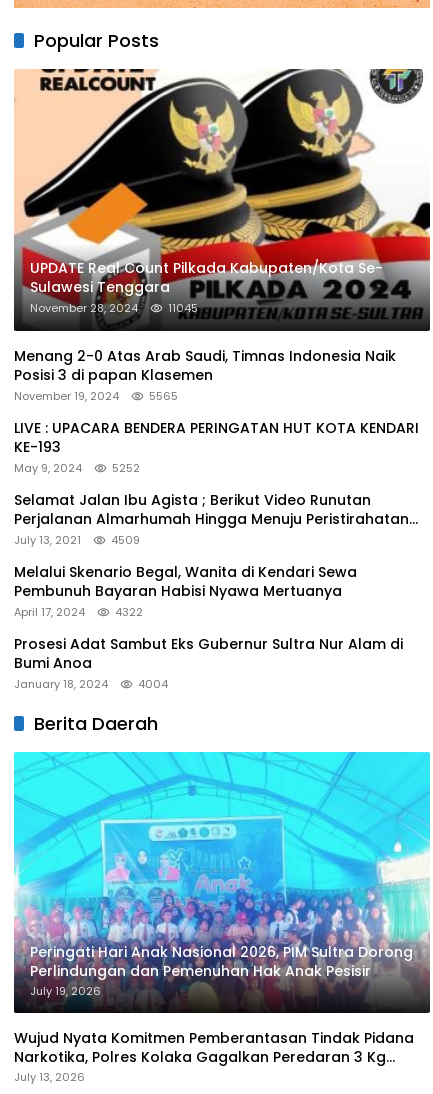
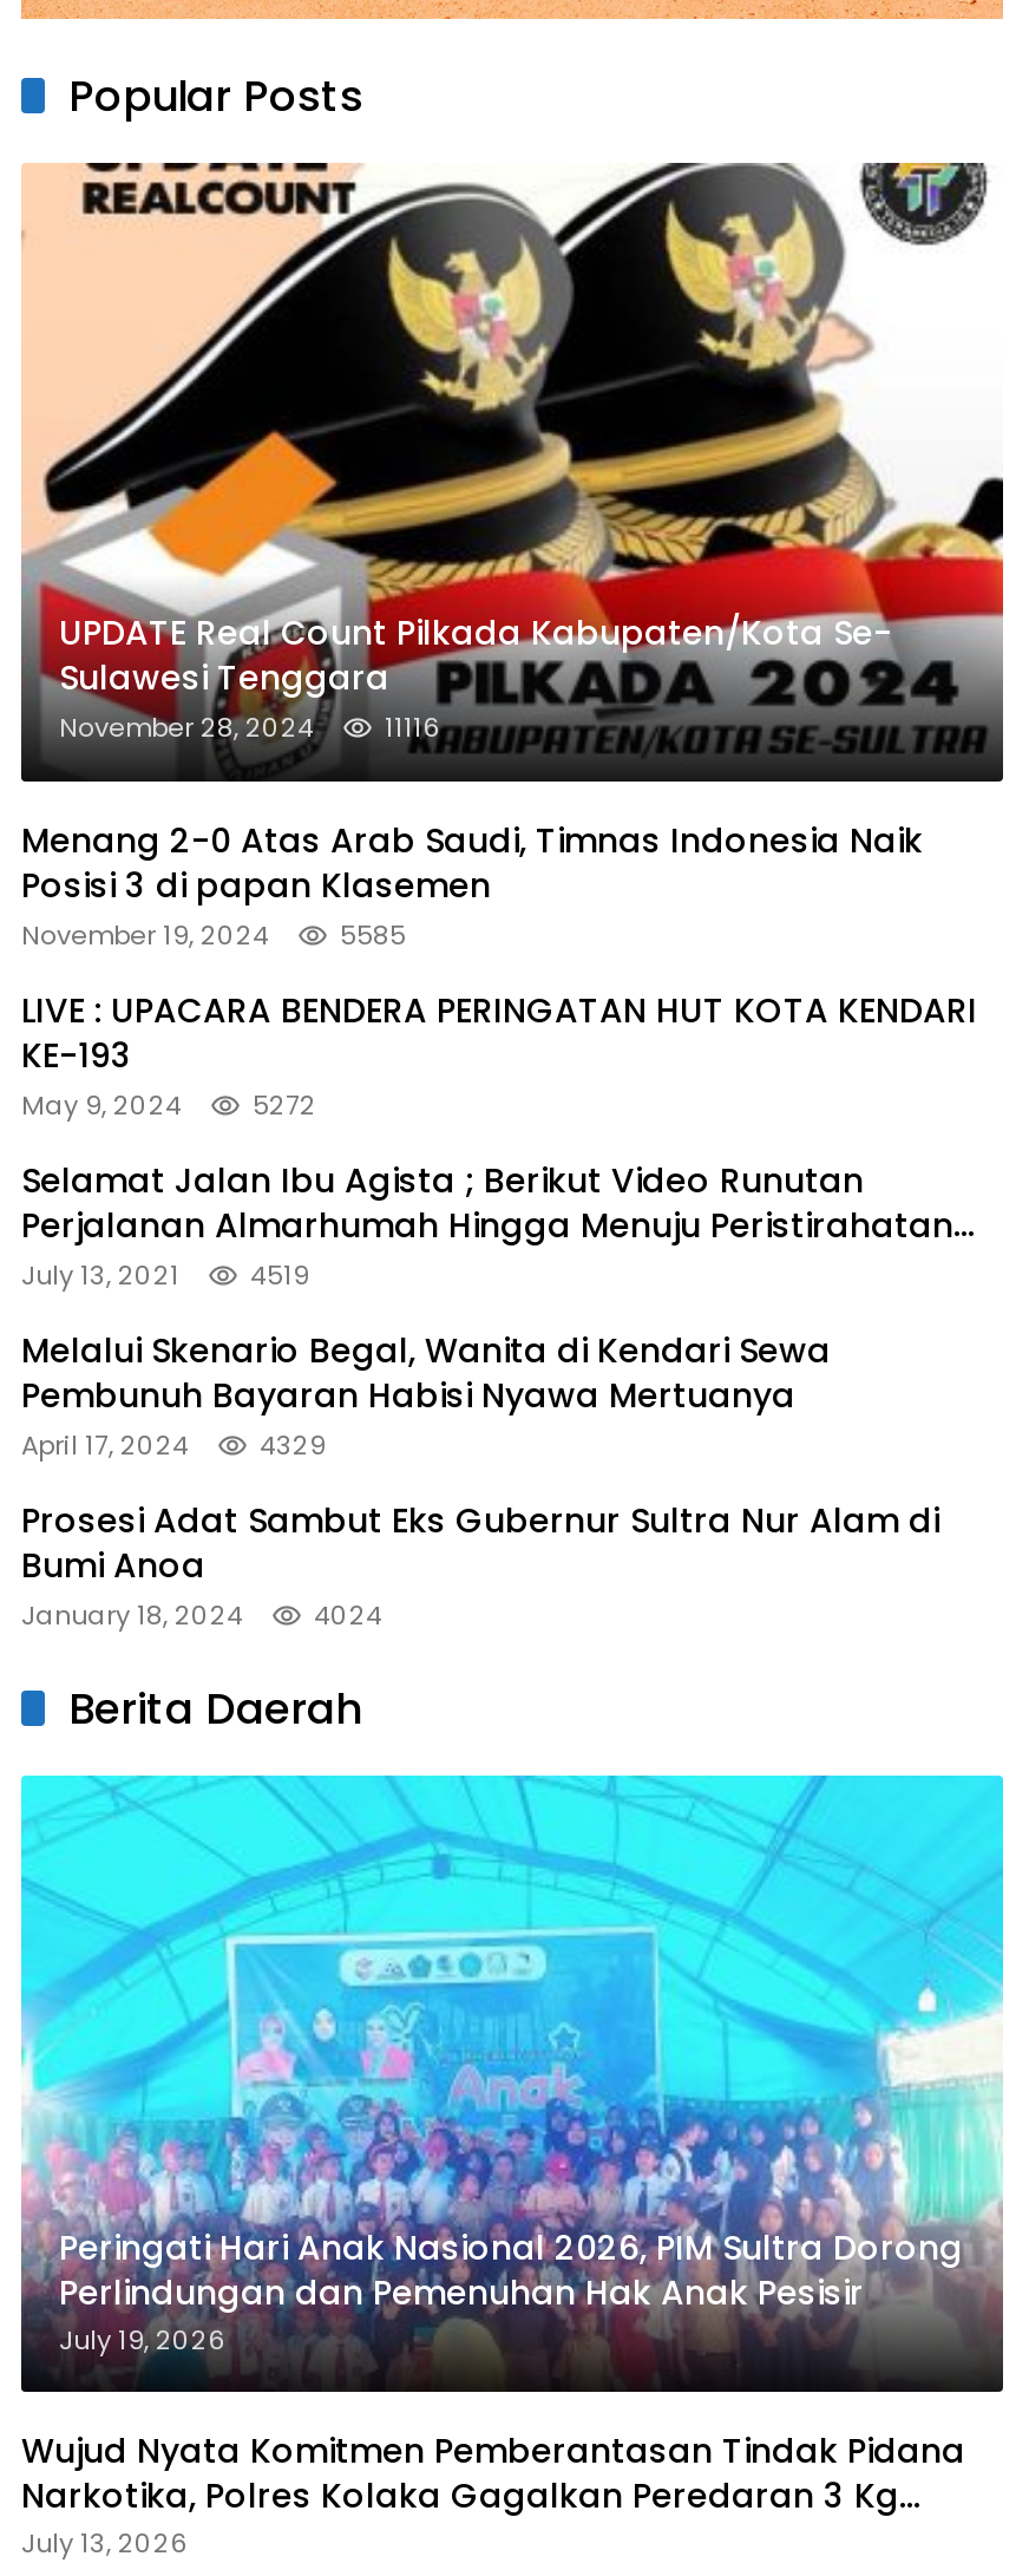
[30,300,198,316] November 28, 2024 11045 -> [59,708,441,745] November 28, 2024 11116
[14,388,178,404] November 19, 2024 5565 -> [21,915,406,953] November 19, 2024 5585
[14,460,140,476] May 9, 2024 5252 -> [21,1085,316,1123] May 9, 2024 5272
[111,532,140,548] 4509 -> [250,1255,309,1293] 4519
[14,604,143,620] April 17, 2024 4322 -> [21,1425,326,1463] April 17, 2024 4329
[14,676,168,692] January 18, 2024 4004 -> [21,1595,382,1633] January 18, 2024 4024

